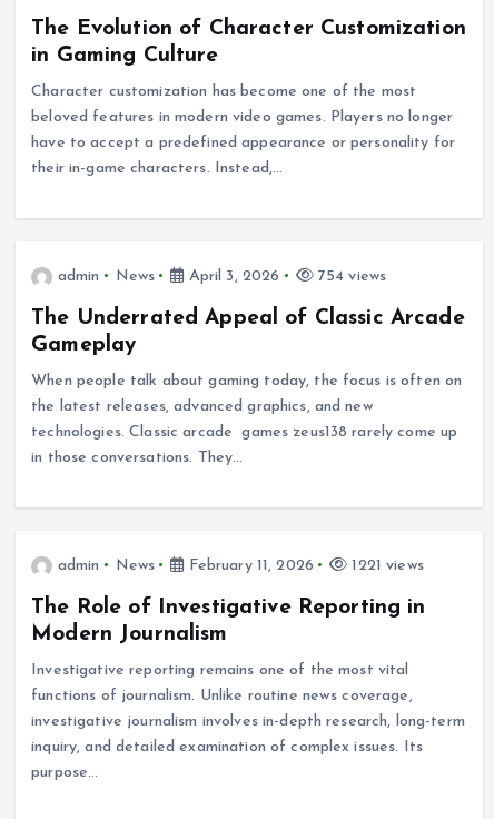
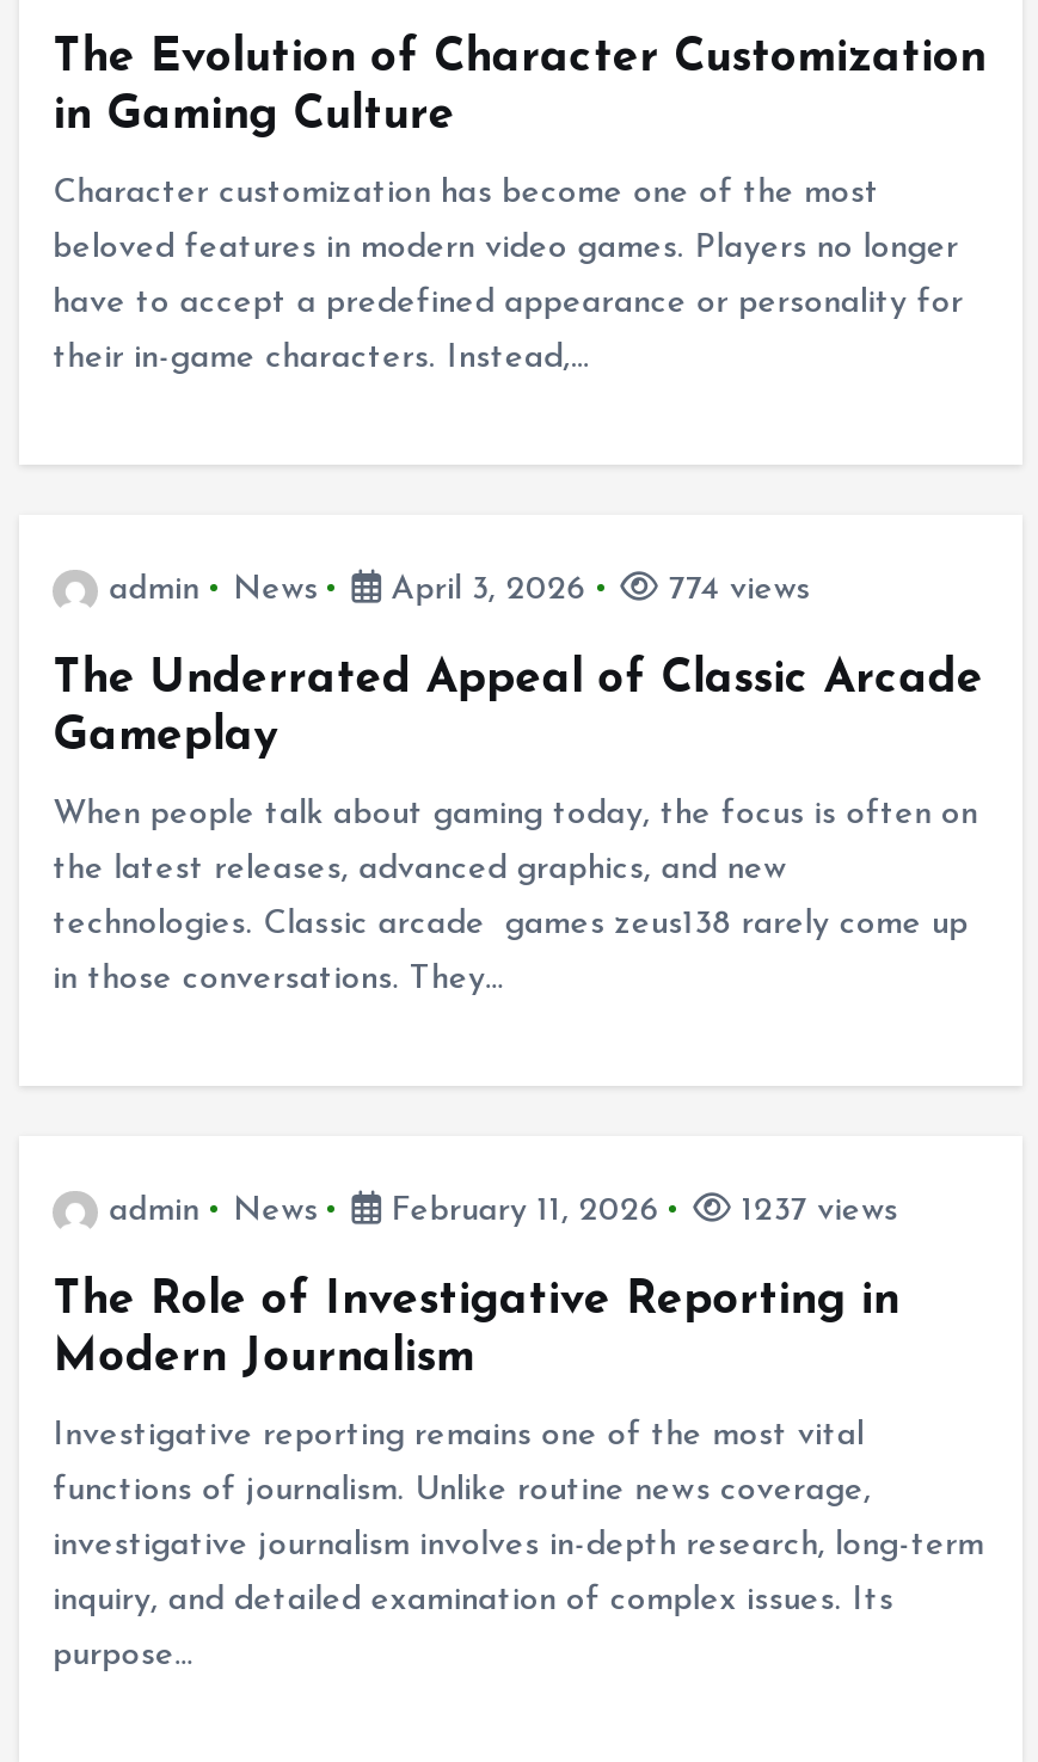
[313,268,386,284] 754 views -> [659,571,810,607] 774 views
[347,557,424,574] 1221 views -> [732,1192,898,1228] 1237 views

